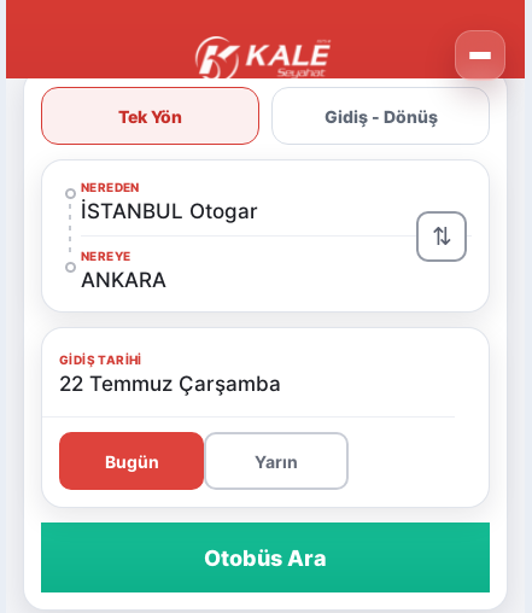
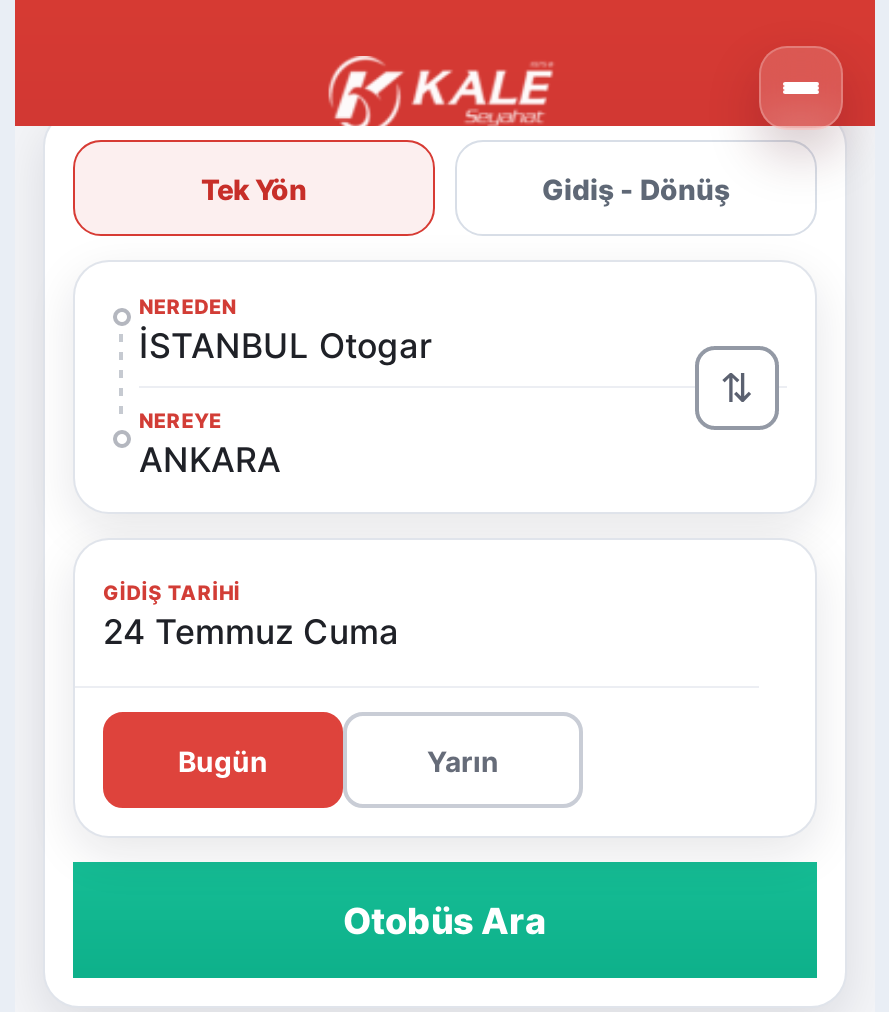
[59,371,281,395] 22 Temmuz Çarşamba -> [103,611,399,651] 24 Temmuz Cuma

